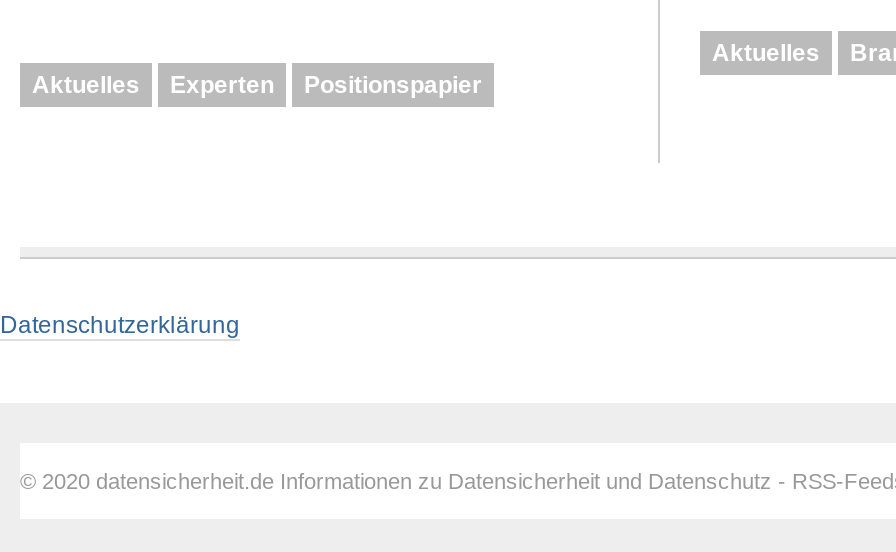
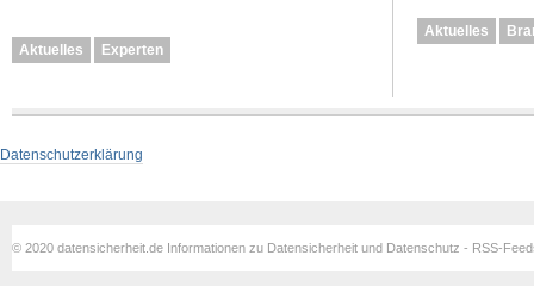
[304,71,482,99] Positionspapier -> none

